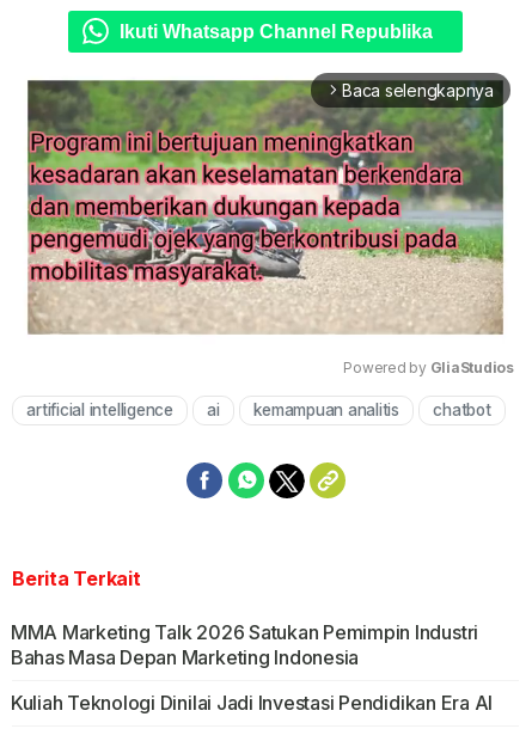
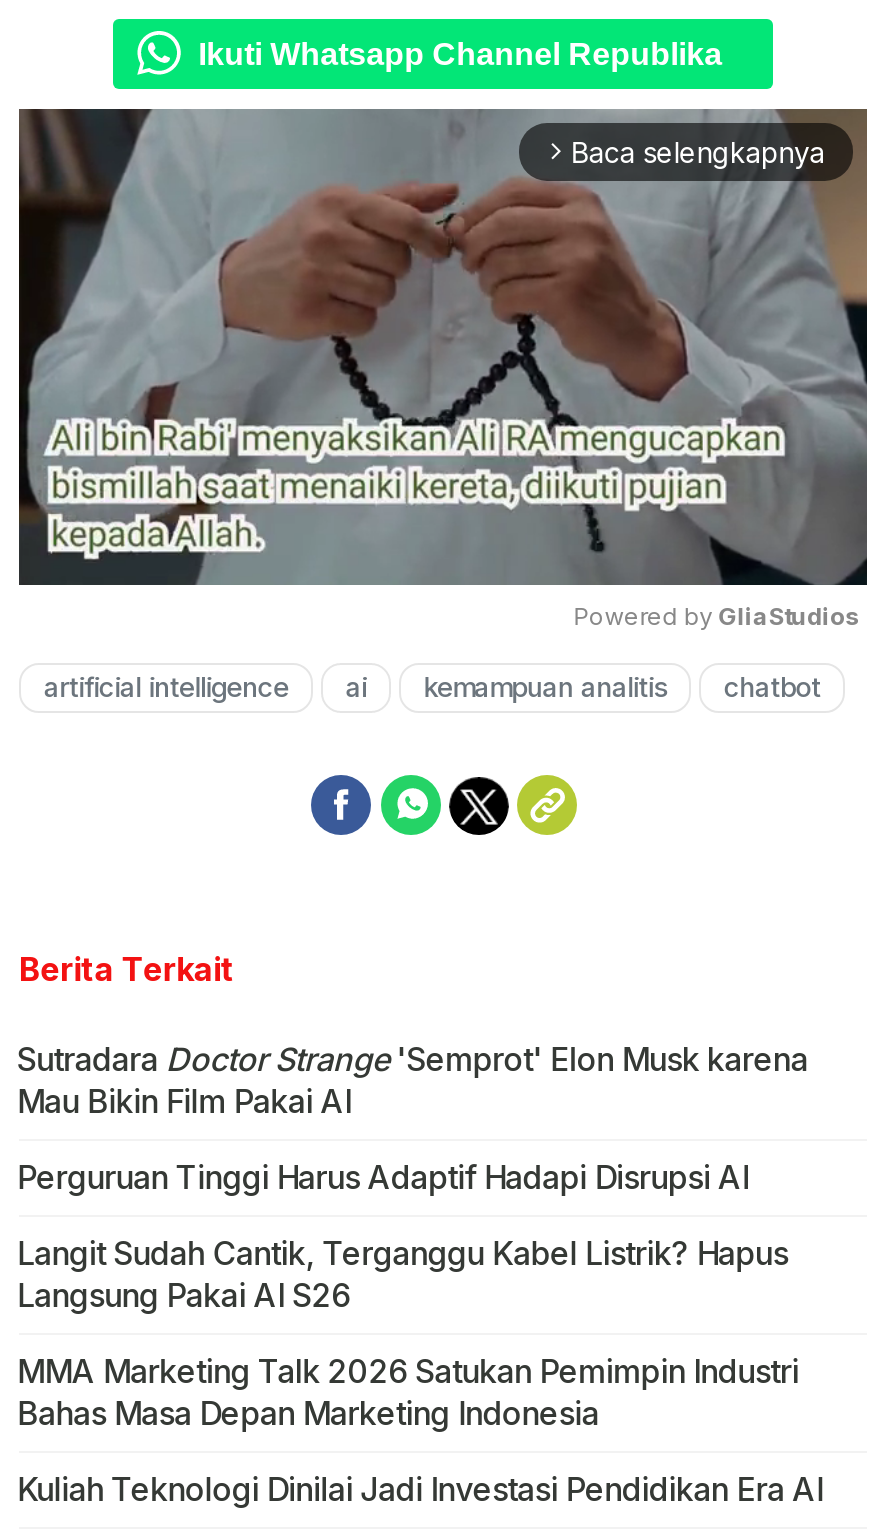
[12,65,519,349] [image] -> [17,107,869,587] [image]
none -> [17,1039,808,1315] Sutradara Doctor Strange 'Semprot' Elon Musk karena | Mau Bikin Film Pakai AI | Perguruan Tinggi Harus Adaptif Hadapi Disrupsi AI | Langit Sudah Cantik, Terganggu Kabel Listrik? Hapus | Langsung Pakai AI S26

